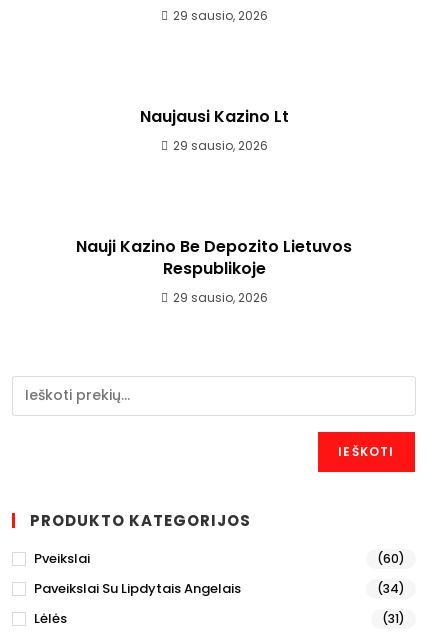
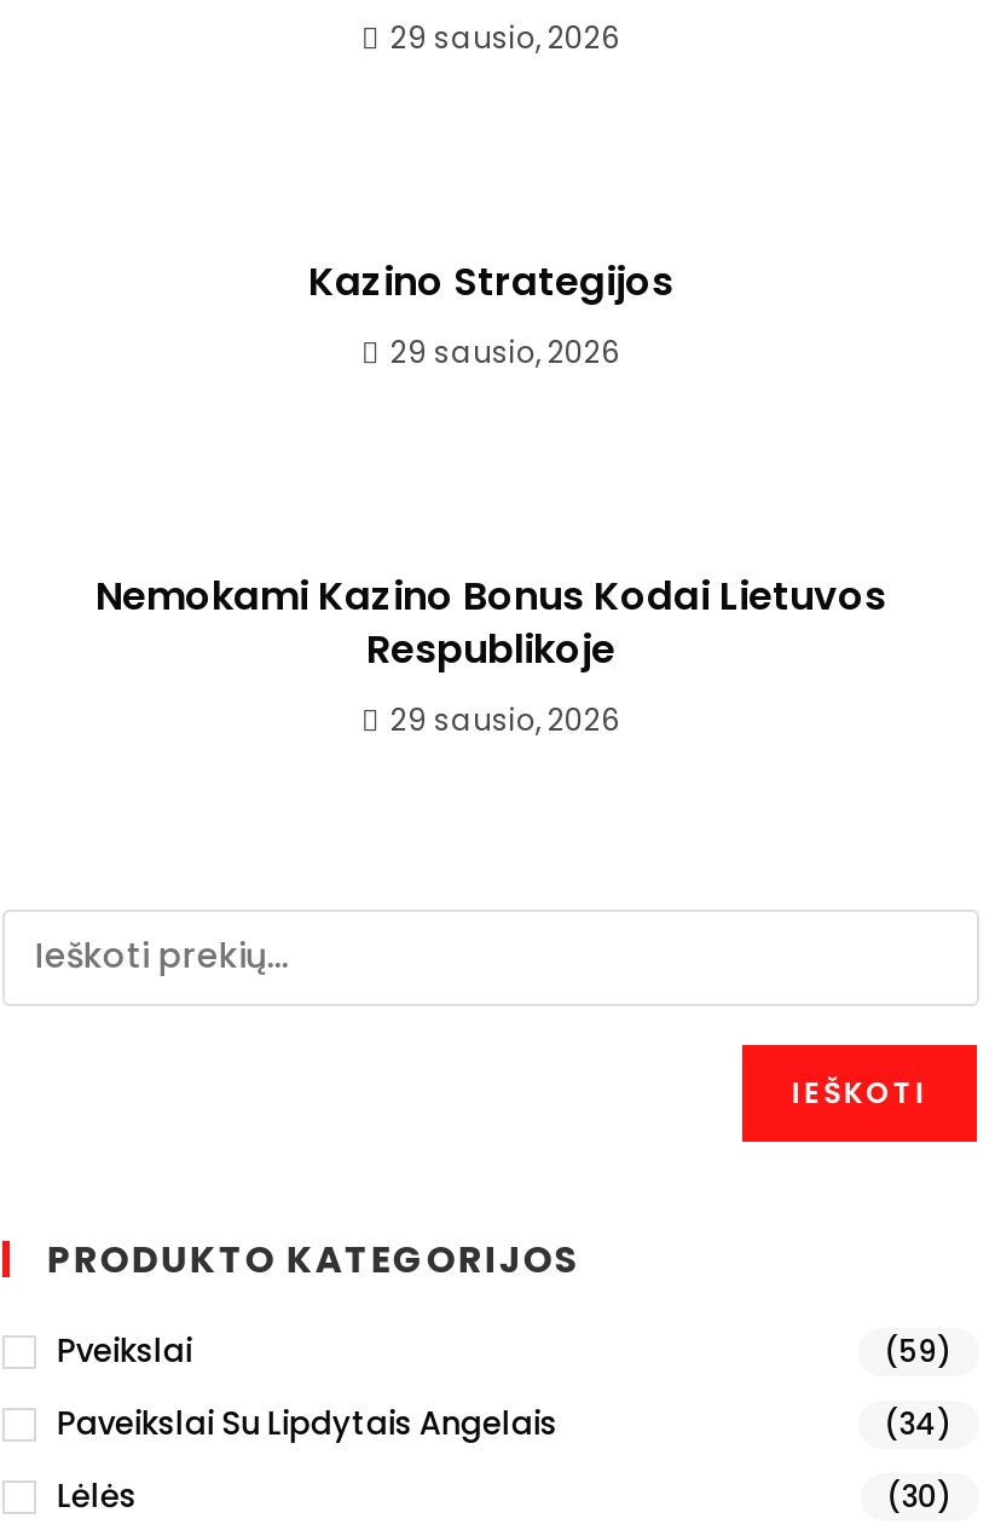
[139,105,288,128] Naujausi Kazino Lt -> [308,254,673,309] Kazino Strategijos
[76,235,352,258] Nauji Kazino Be Depozito Lietuvos -> [96,568,886,624] Nemokami Kazino Bonus Kodai Lietuvos
[377,550,405,567] (60) -> [884,1330,952,1371] (59)
[382,610,405,627] (31) -> [886,1475,952,1516] (30)

